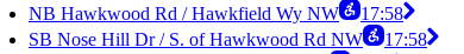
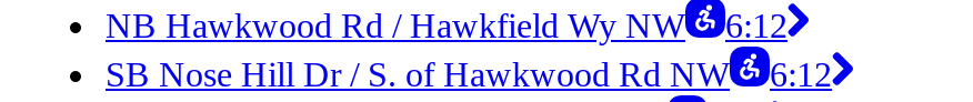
[29,4,403,24] NB Hawkwood Rd / Hawkfield Wy NW 17:58 -> [106,7,788,45] NB Hawkwood Rd / Hawkfield Wy NW 6:12
[29,30,427,50] SB Nose Hill Dr / S. of Hawkwood Rd NW 17:58 -> [106,56,832,94] SB Nose Hill Dr / S. of Hawkwood Rd NW 6:12

